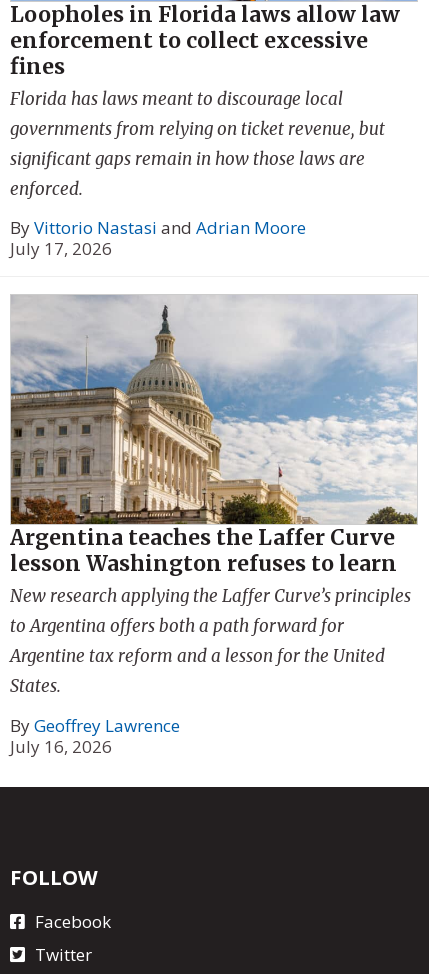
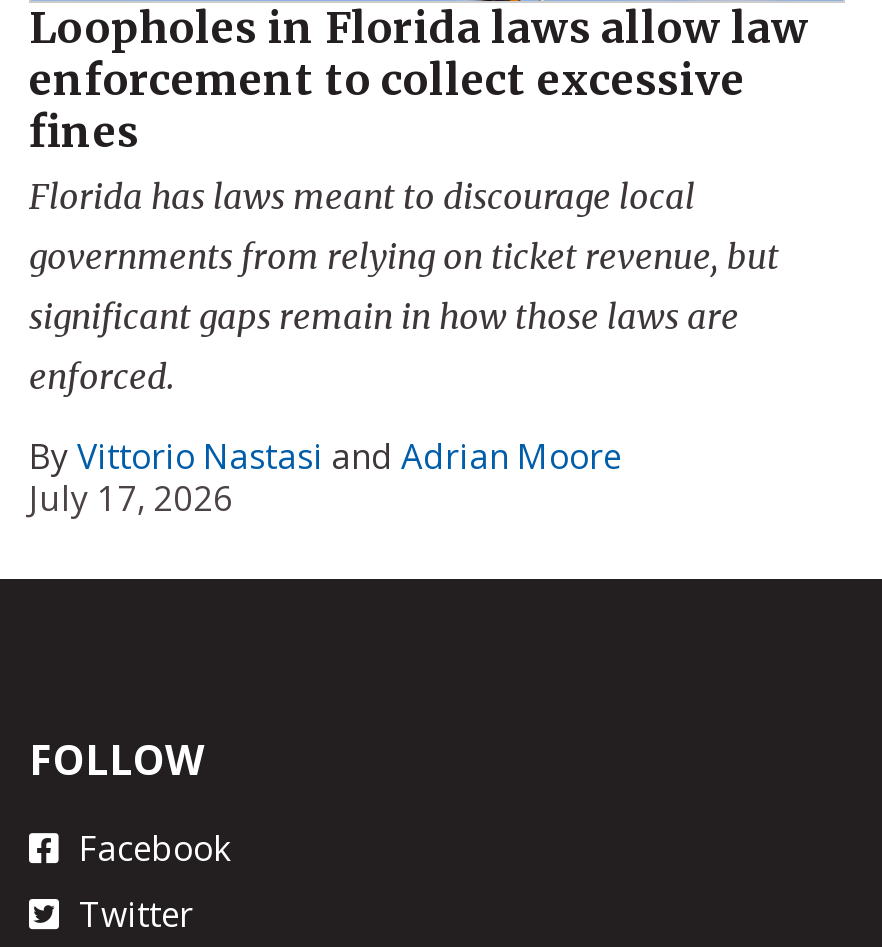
[10,289,418,758] [image] | Argentina teaches the Laffer Curve | lesson Washington refuses to learn | New research applying the Laffer Curve’s principles | to Argentina offers both a path forward for | Argentine tax reform and a lesson for the United | States. | By Geoffrey Lawrence | July 16, 2026 -> none

